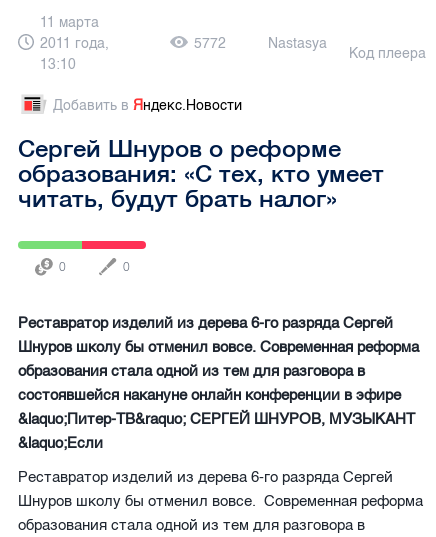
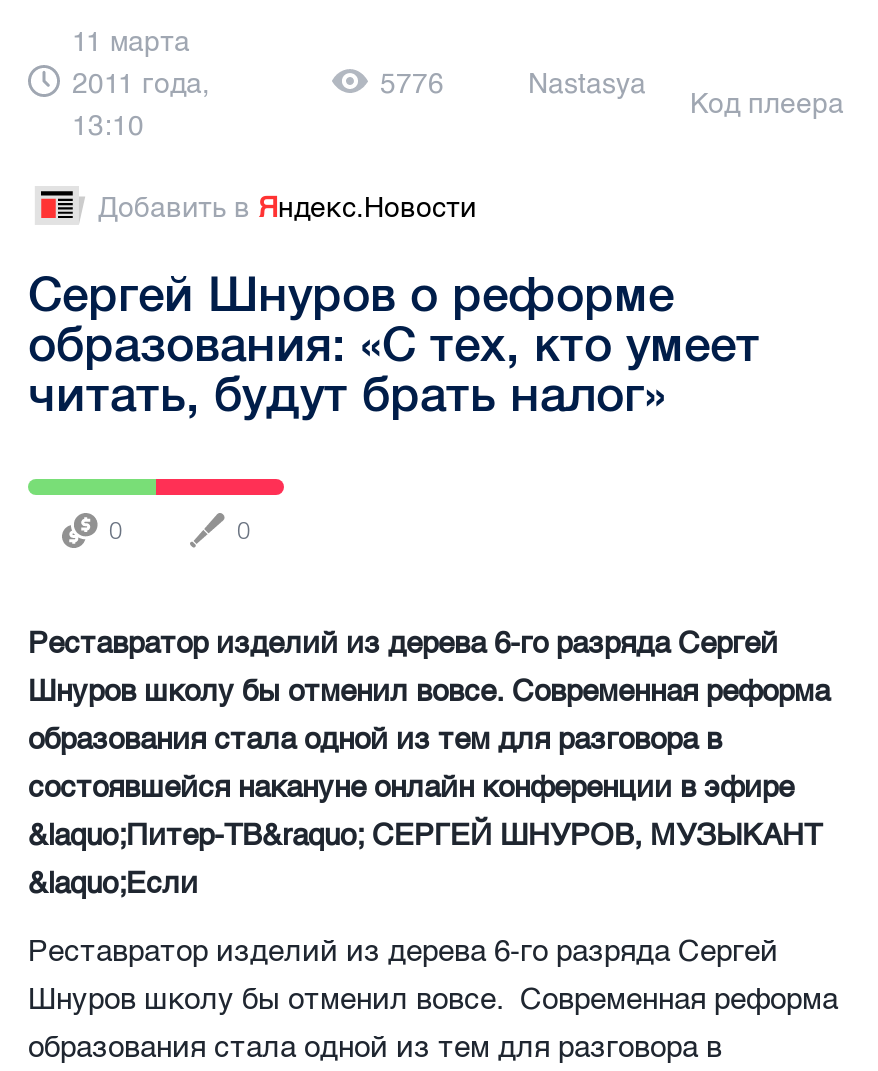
[194,35,226,52] 5772 -> [380,66,444,100] 5776

